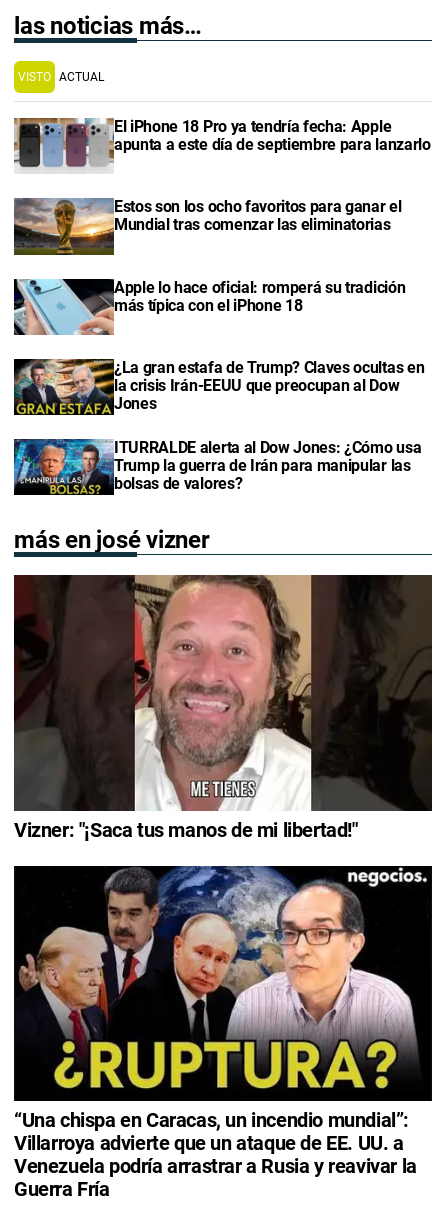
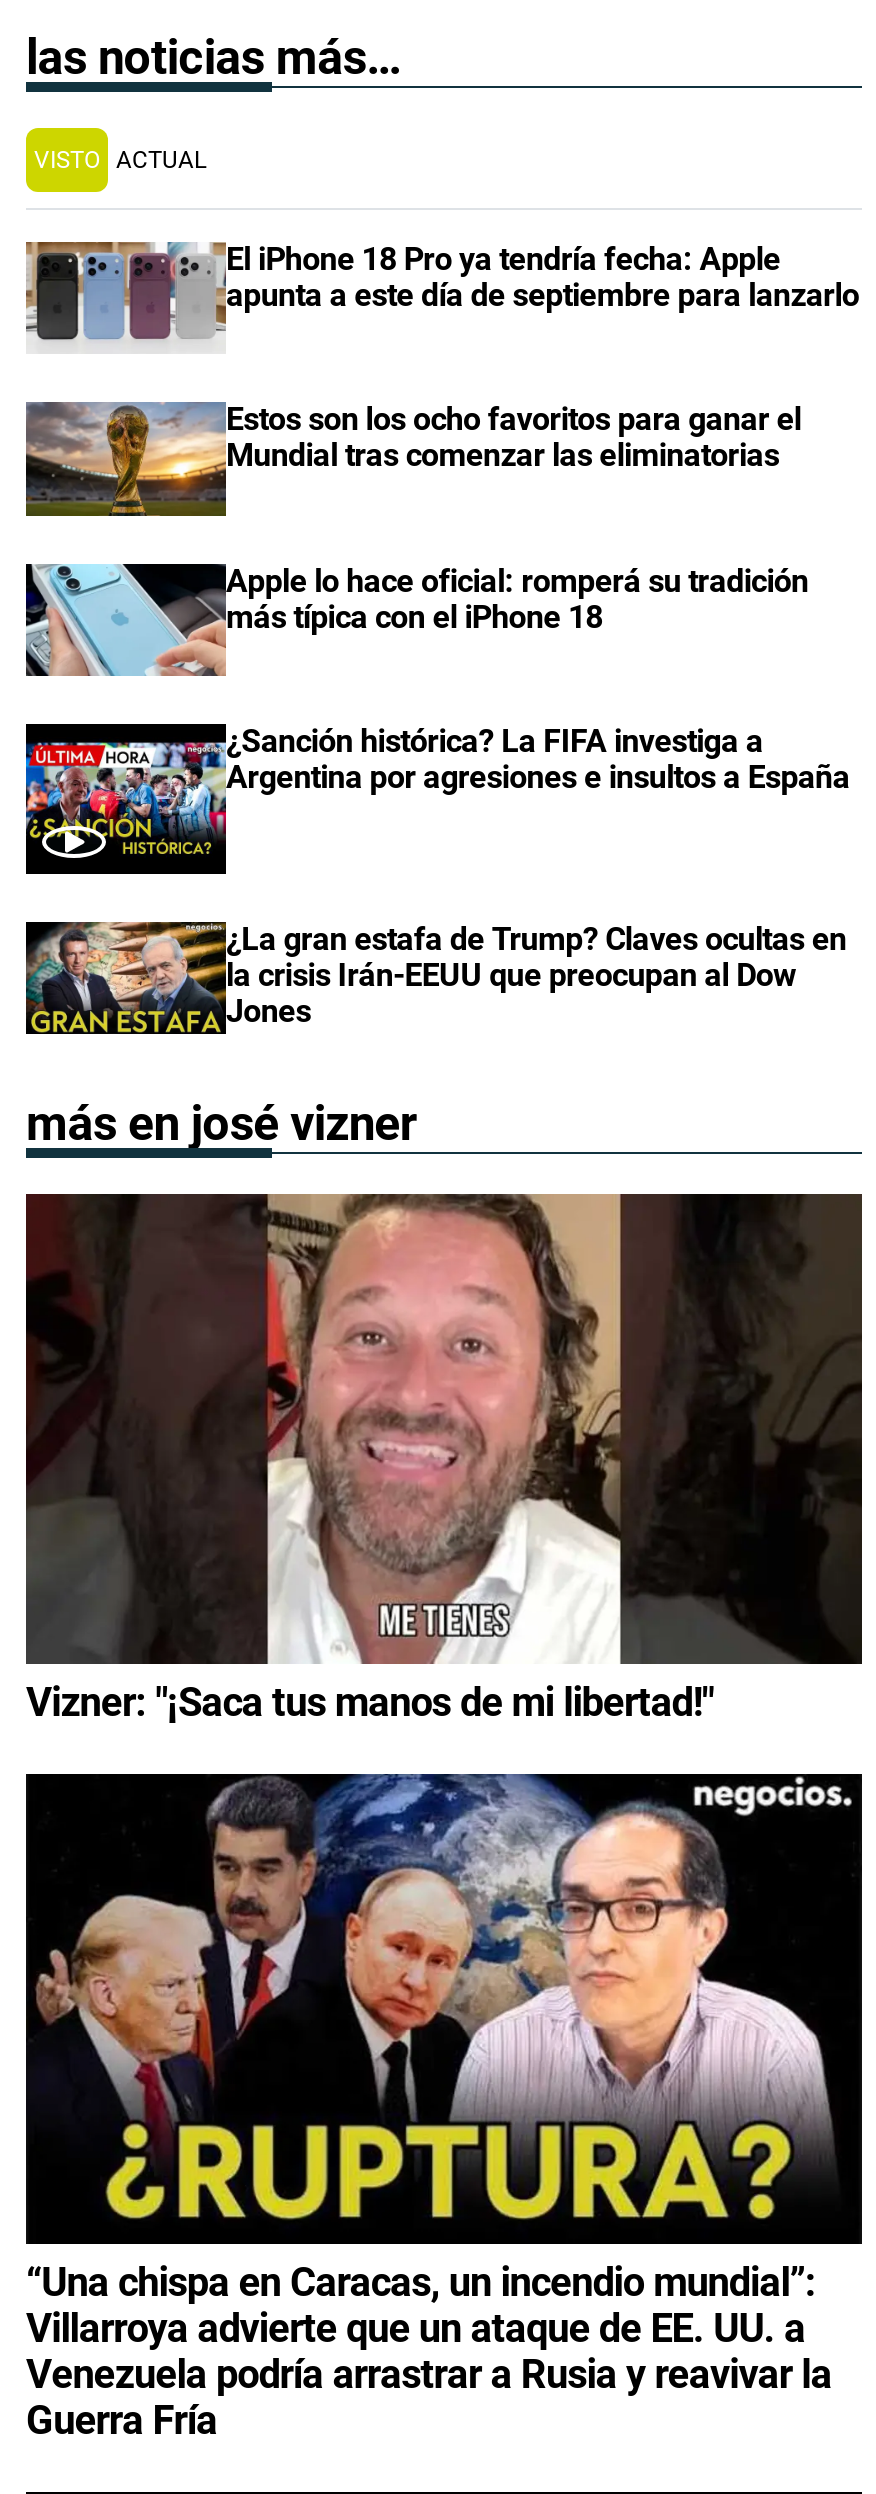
none -> [24,722,850,876] [image] | ¿Sanción histórica? La FIFA investiga a | Argentina por agresiones e insultos a España
moved [12,357,424,416] -> [22,918,846,1036]: [image] | ¿La gran estafa de Trump? Claves ocultas en | la crisis Irán-EEUU que preocupan al Dow | Jones
[13,438,421,495] [image] | ITURRALDE alerta al Dow Jones: ¿Cómo usa | Trump la guerra de Irán para manipular las | bolsas de valores? -> none

